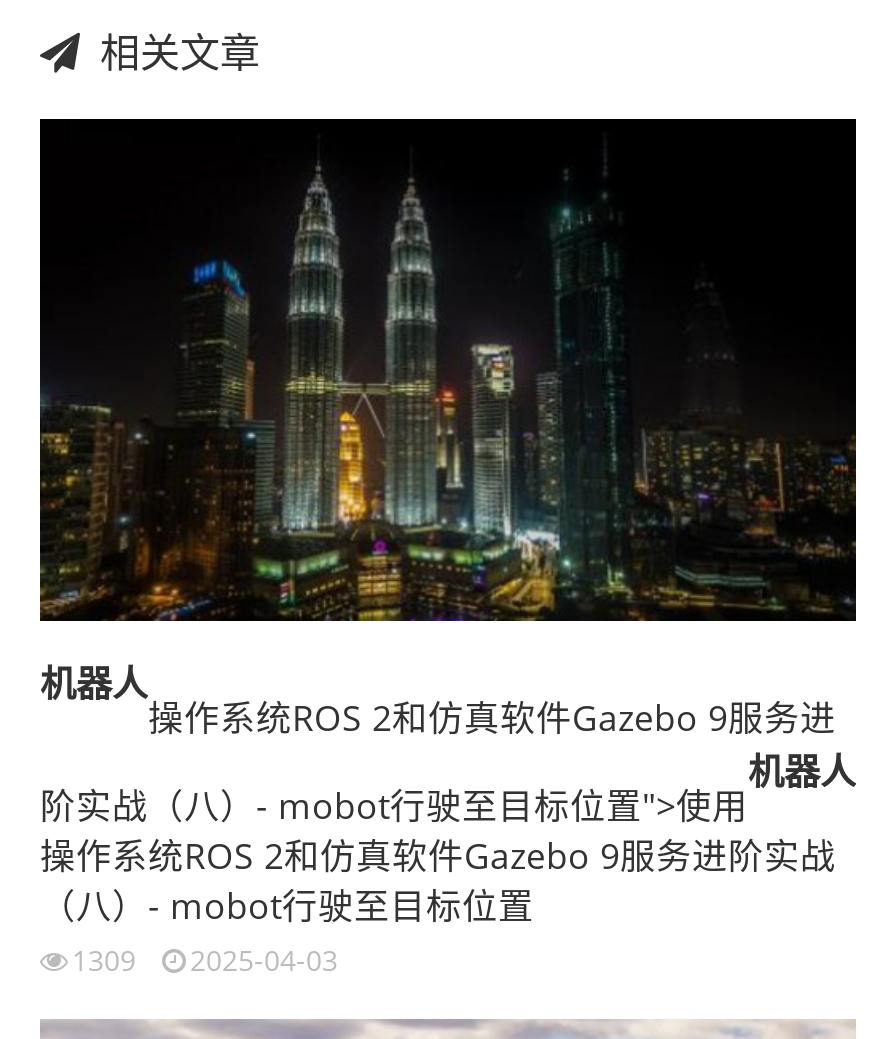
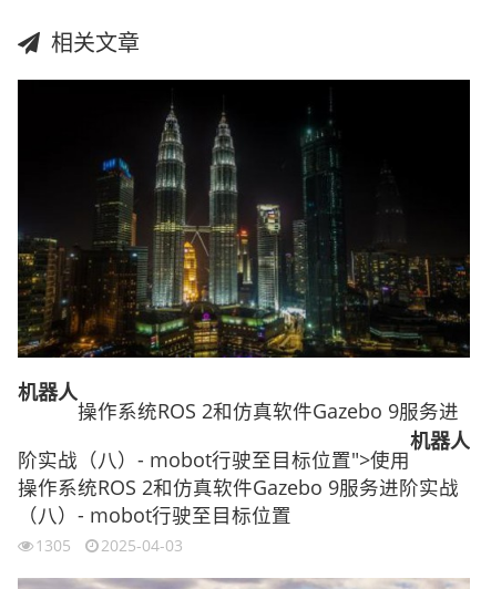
[72,941,338,979] 1309 2025-04-03 -> [35,535,183,556] 1305 2025-04-03

